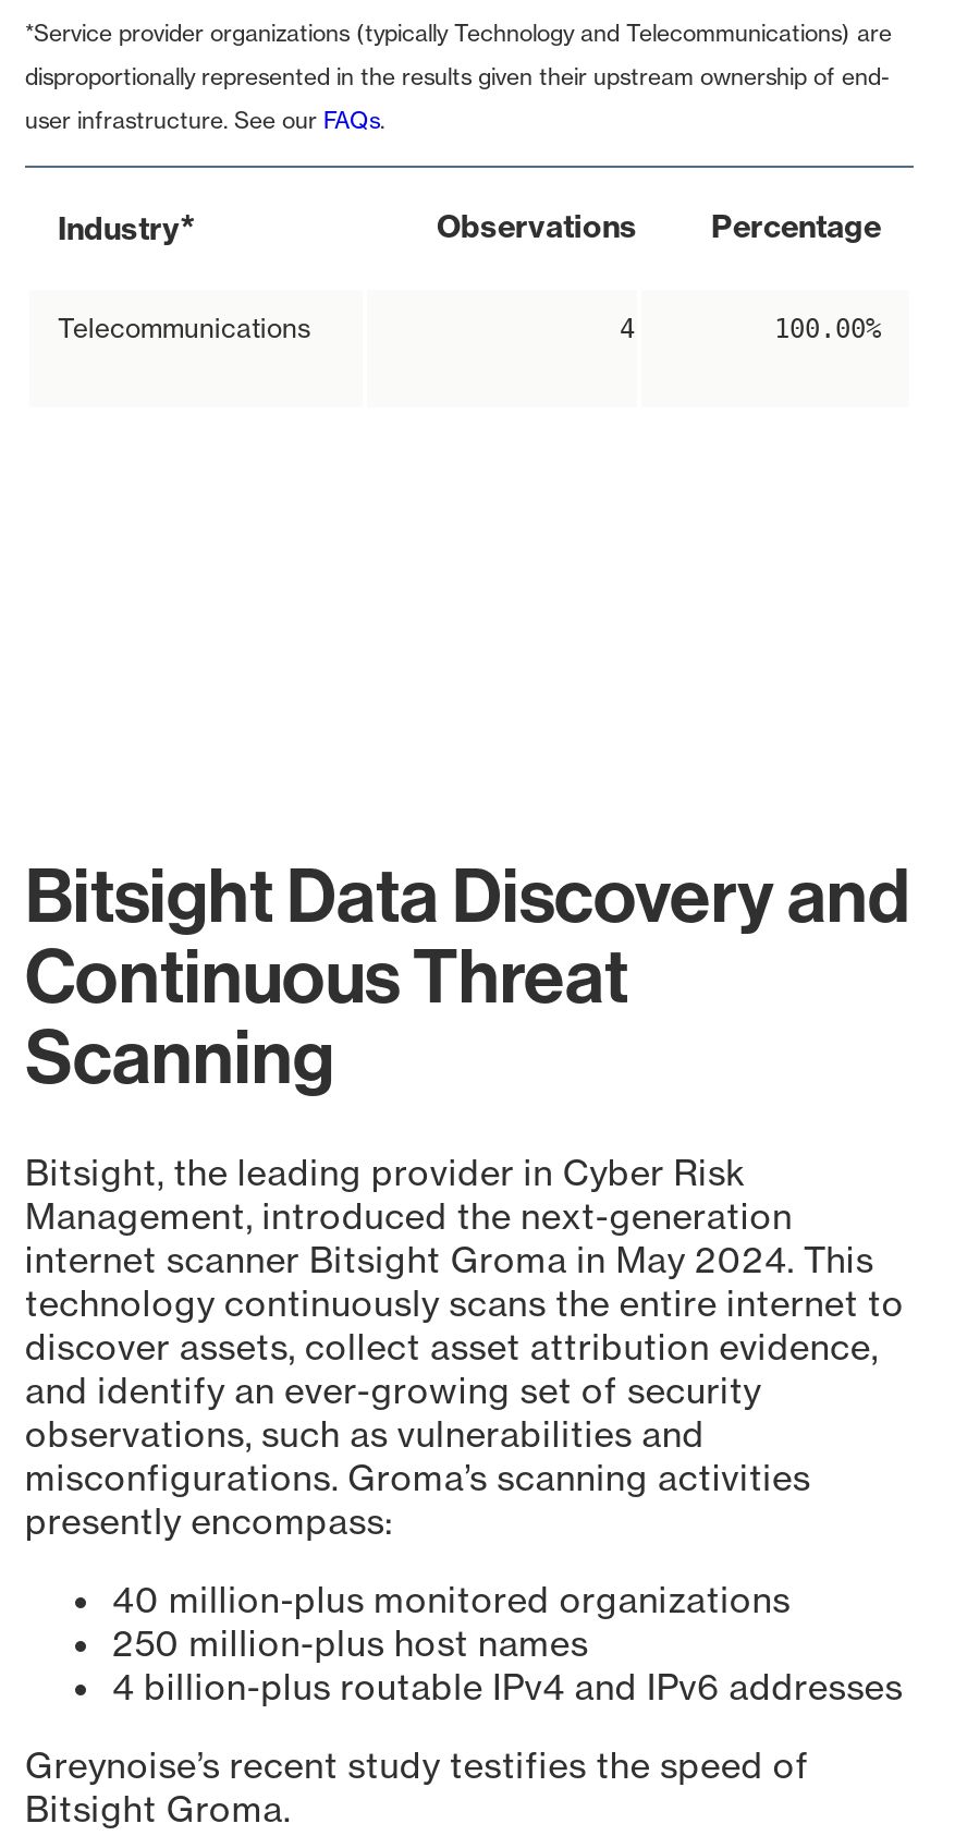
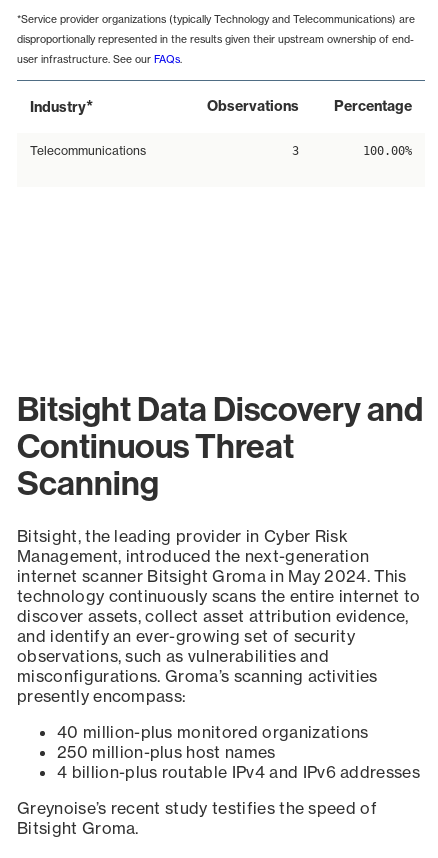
[620,314,635,345] 4 -> [292,144,299,158] 3

